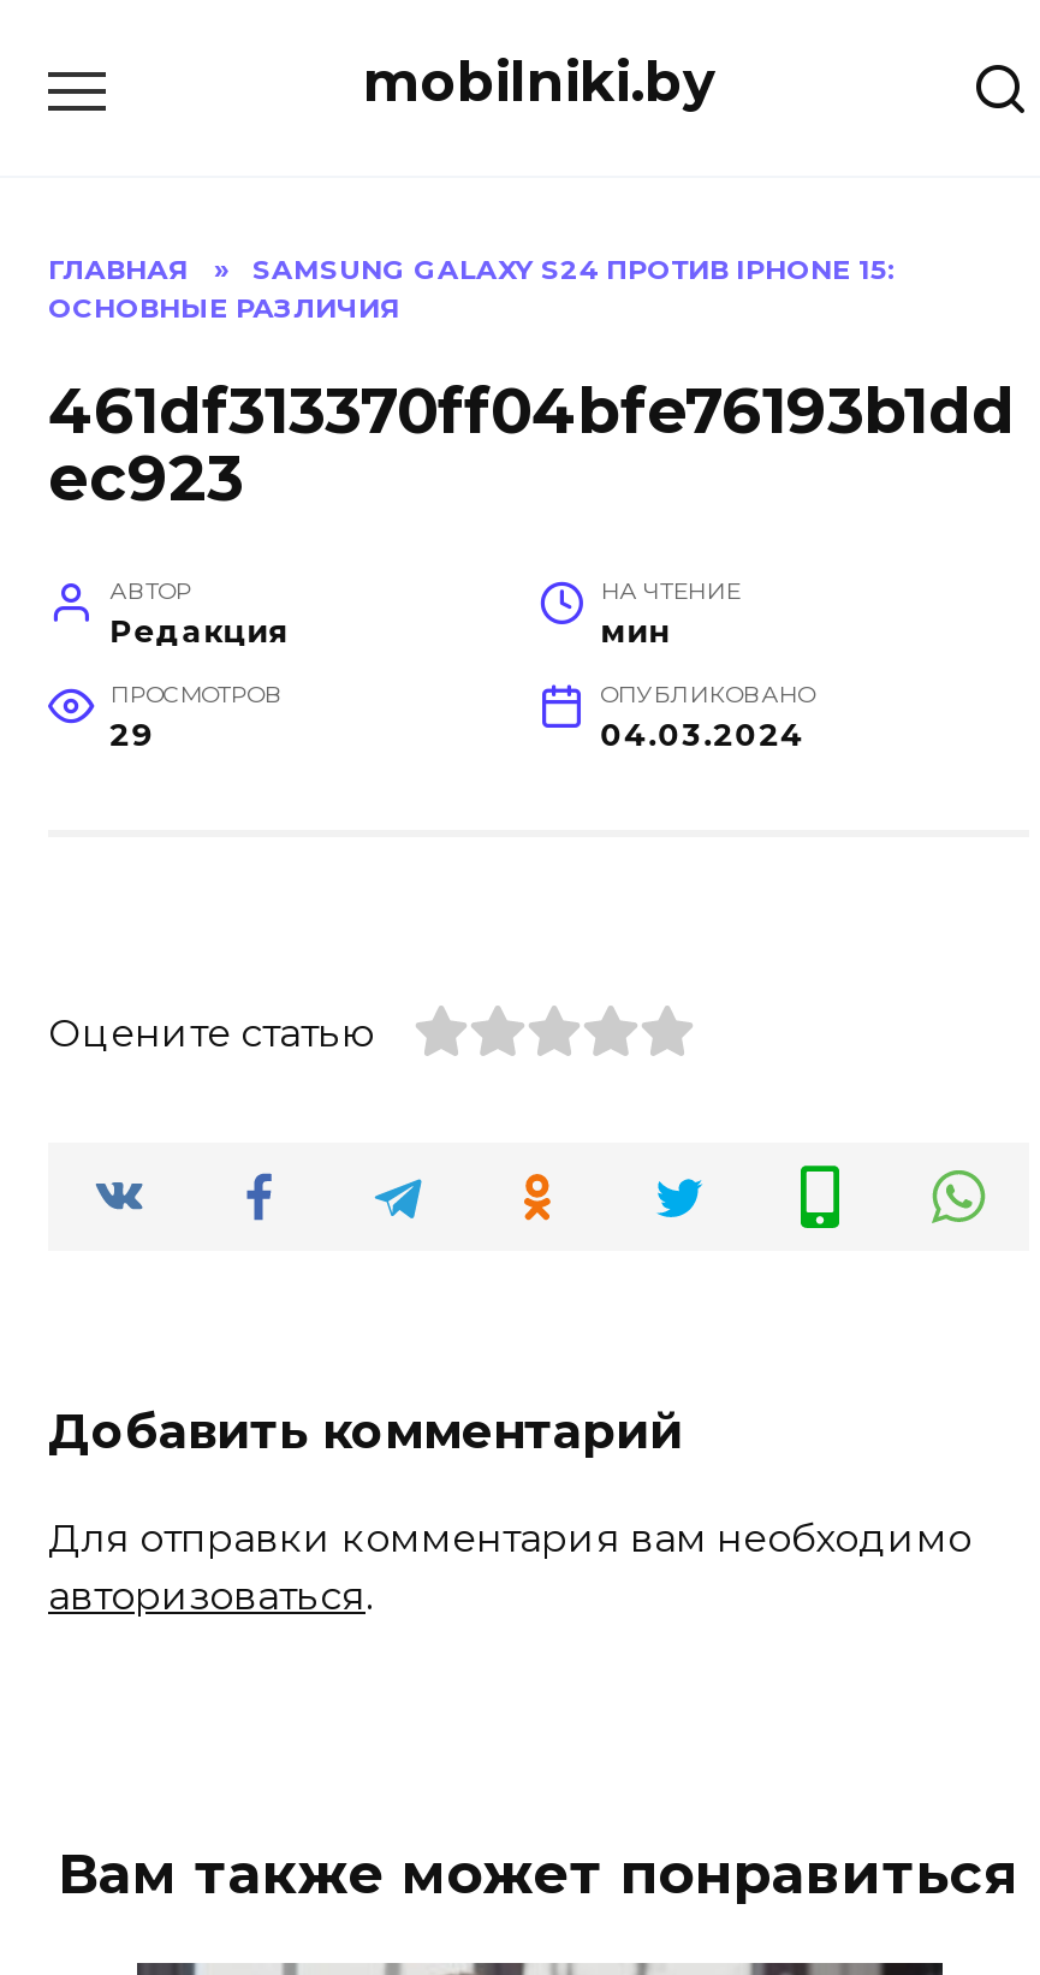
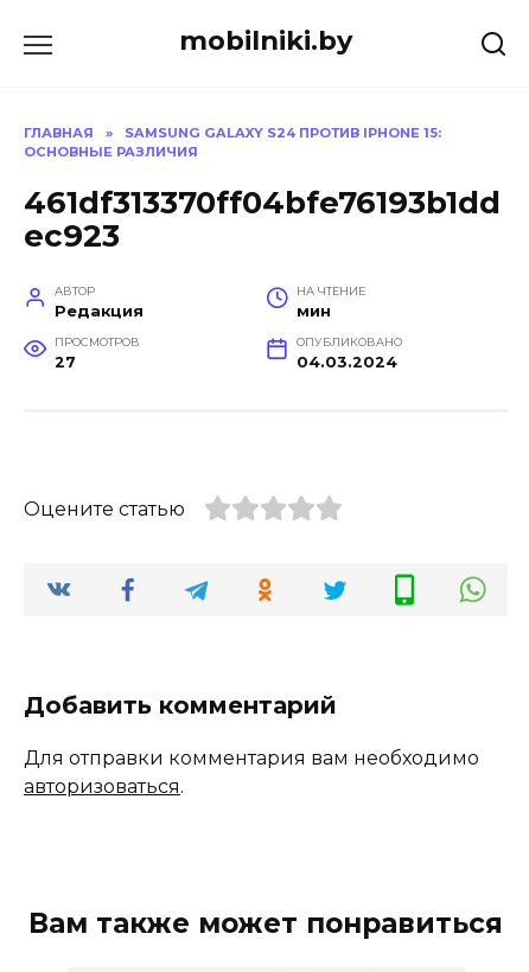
[110,716,153,752] 29 -> [54,353,75,371] 27

